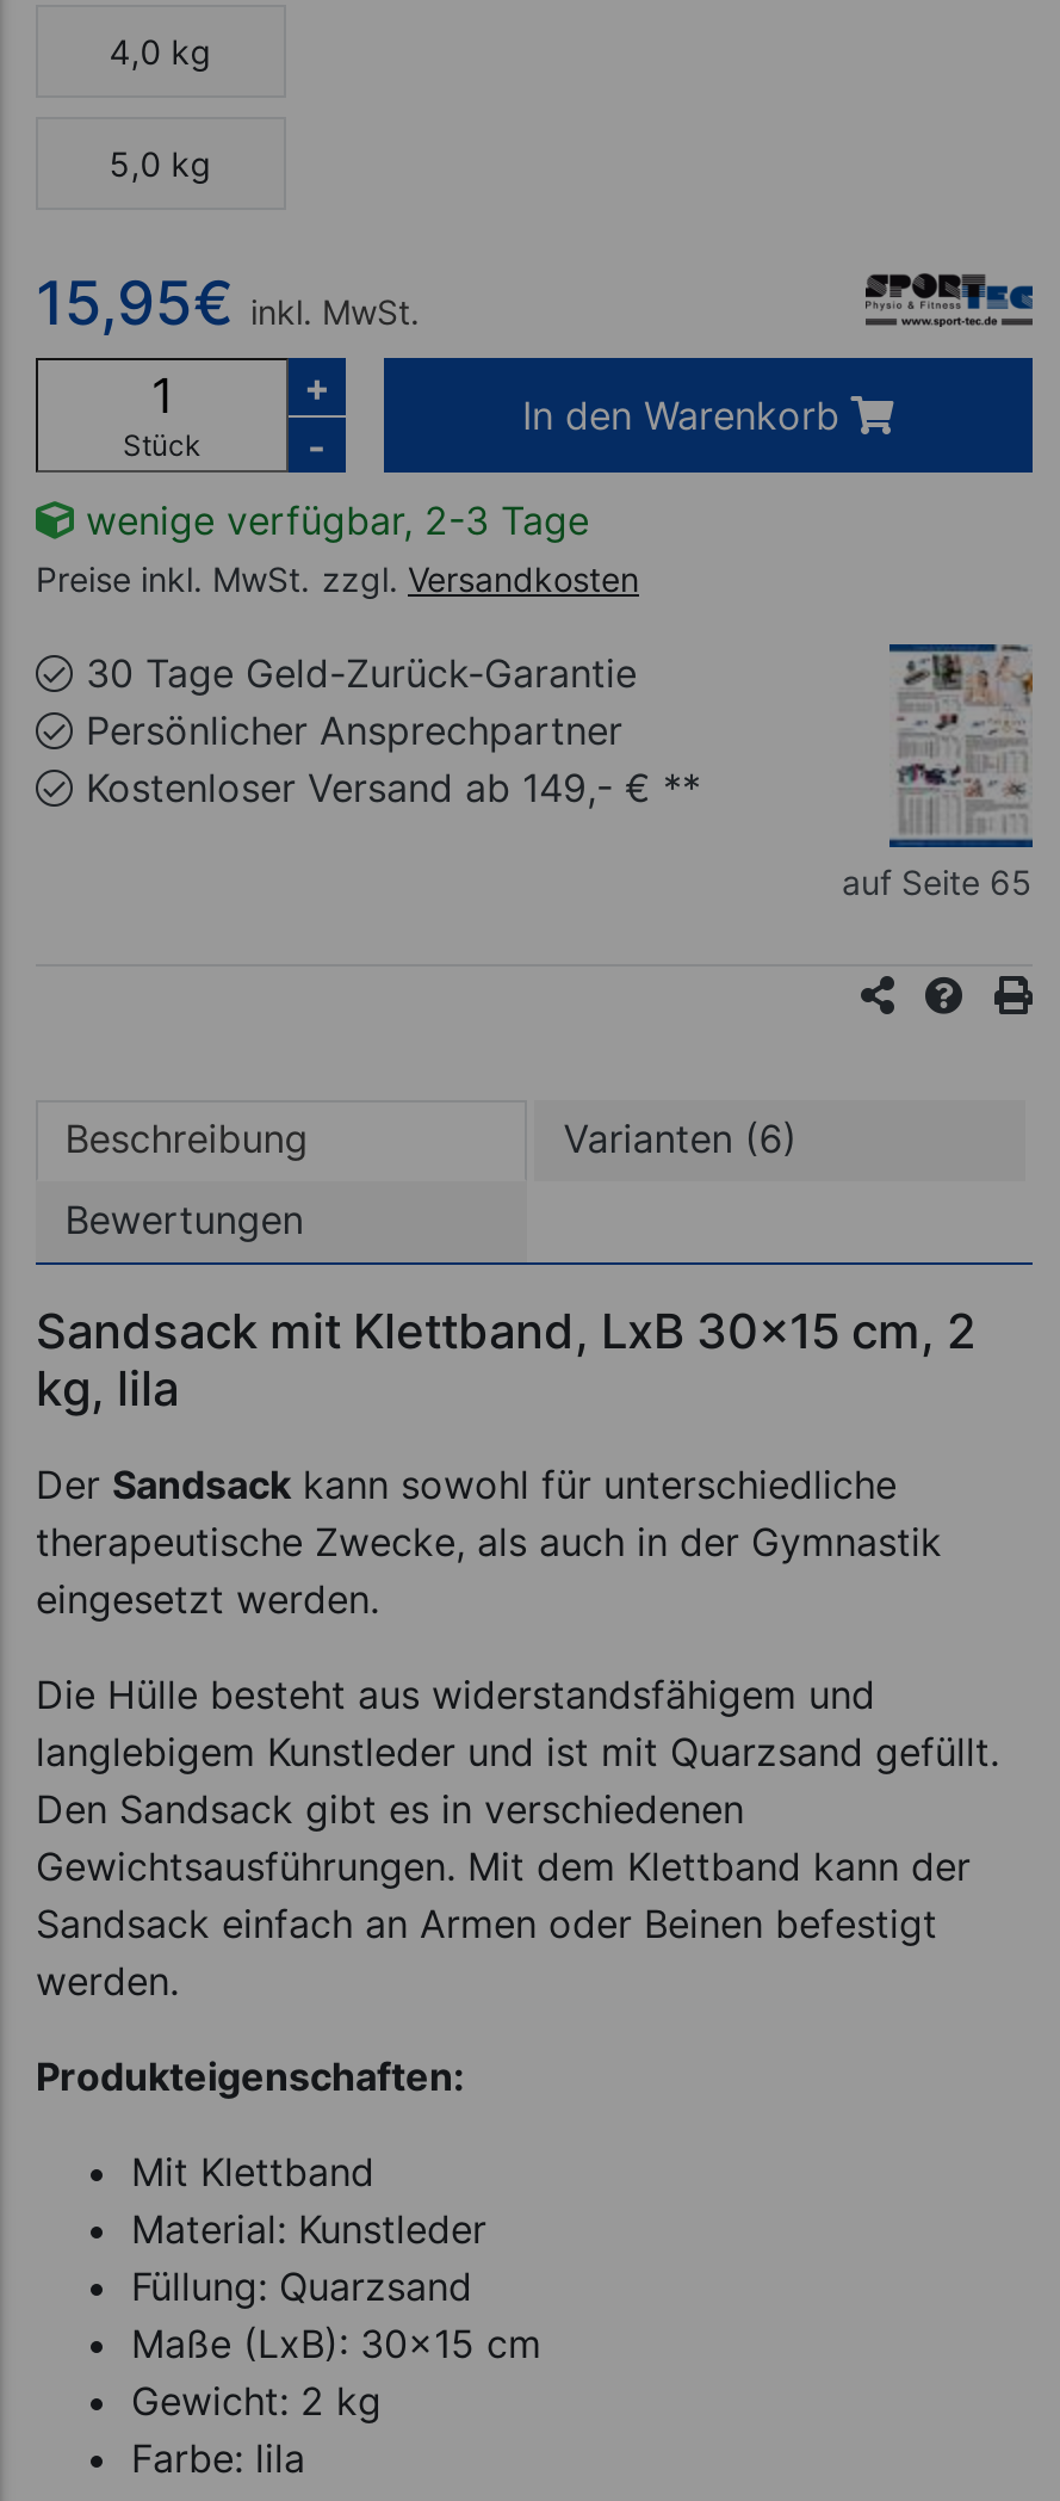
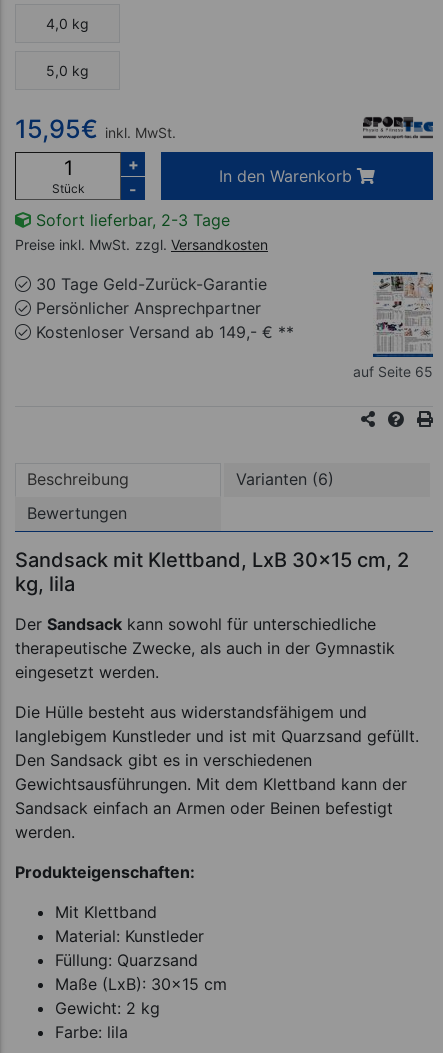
[74,496,589,544] wenige verfügbar, 2-3 Tage -> [31,210,230,230] Sofort lieferbar, 2-3 Tage

